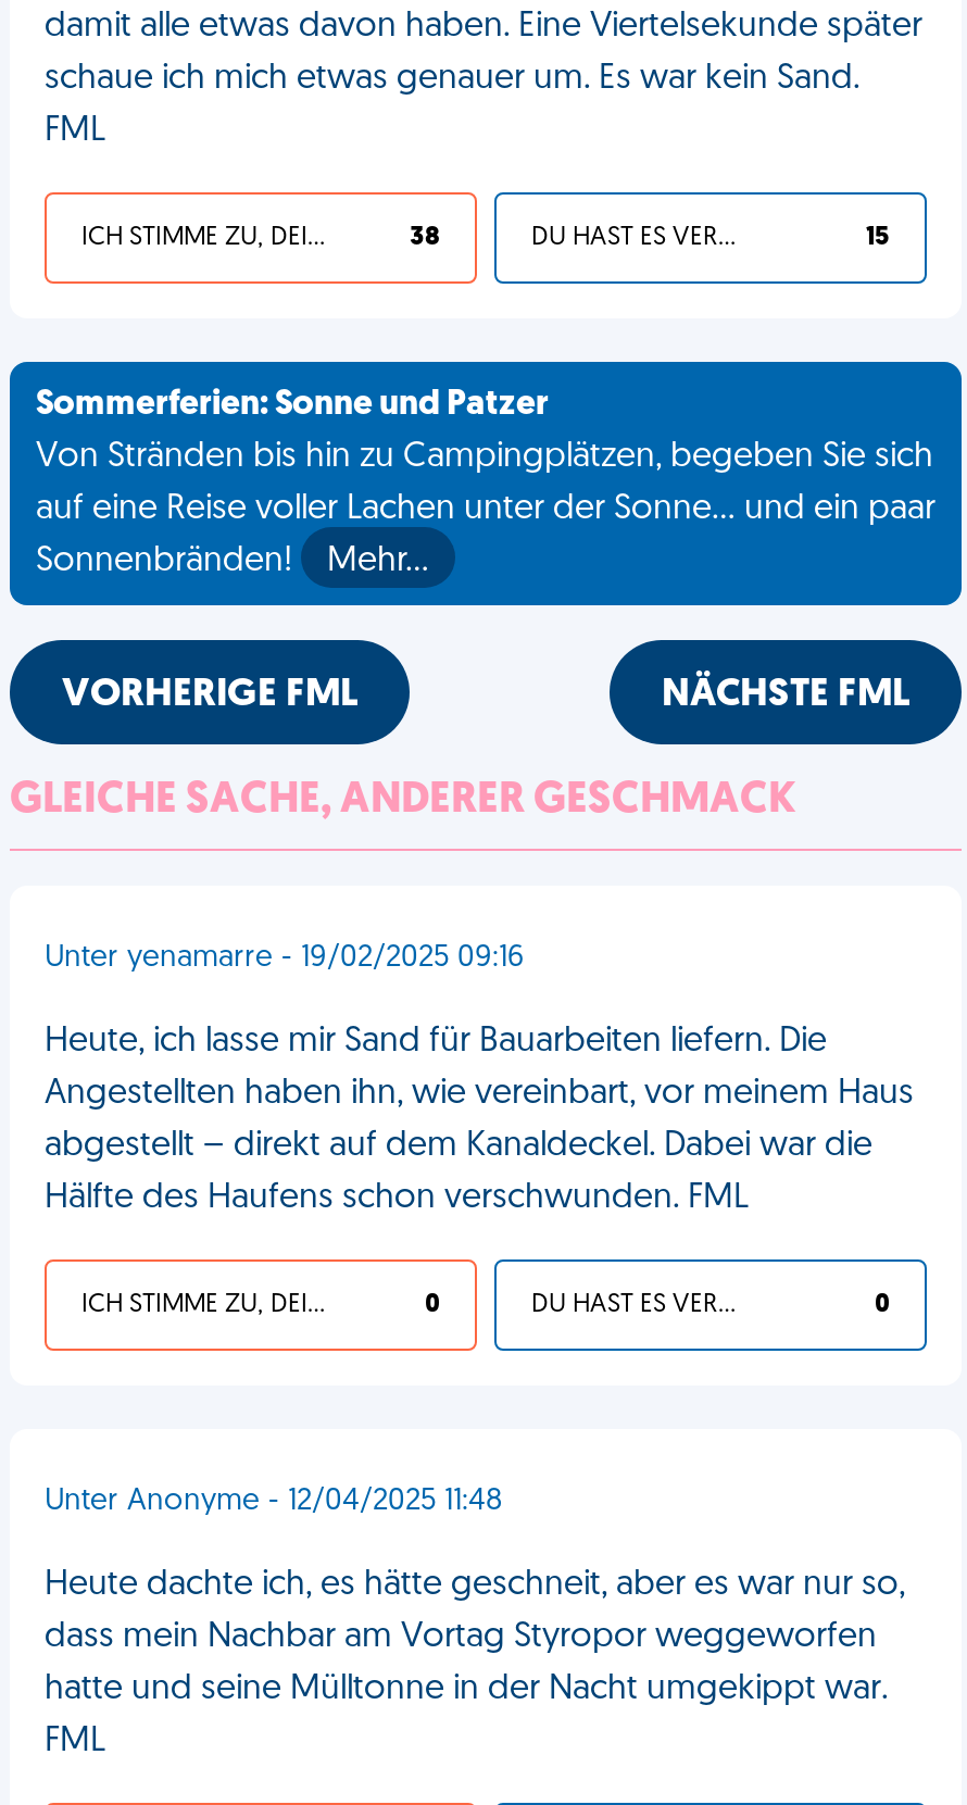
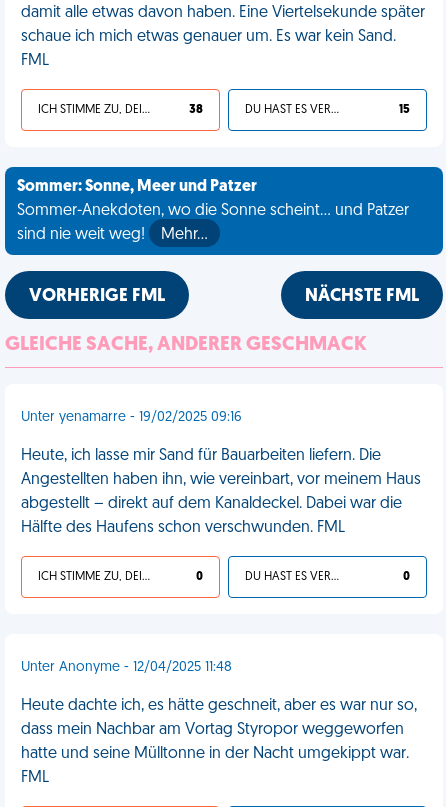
[36,388,935,579] Sommerferien: Sonne und Patzer | Von Stränden bis hin zu Campingplätzen, begeben Sie sich | auf eine Reise voller Lachen unter der Sonne... und ein paar | Sonnenbränden! -> [17,179,409,243] Sommer: Sonne, Meer und Patzer | Sommer-Anekdoten, wo die Sonne scheint... und Patzer | sind nie weit weg!

